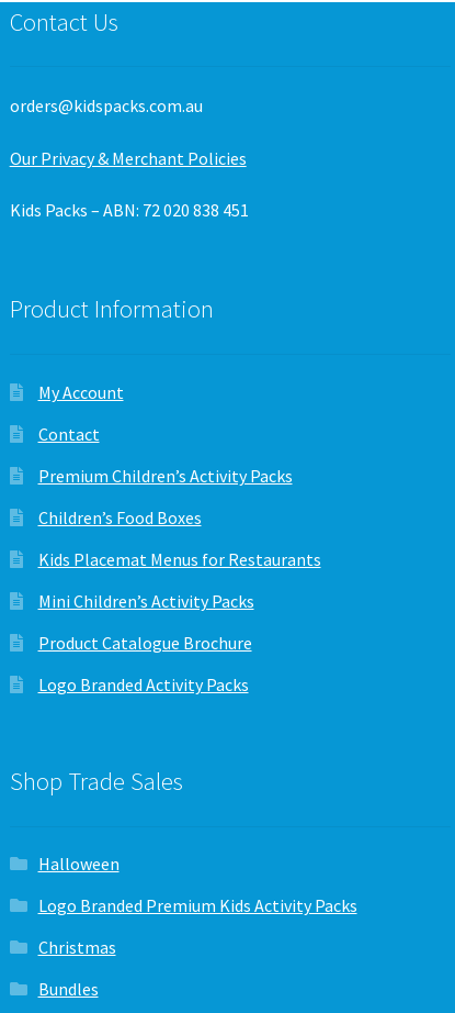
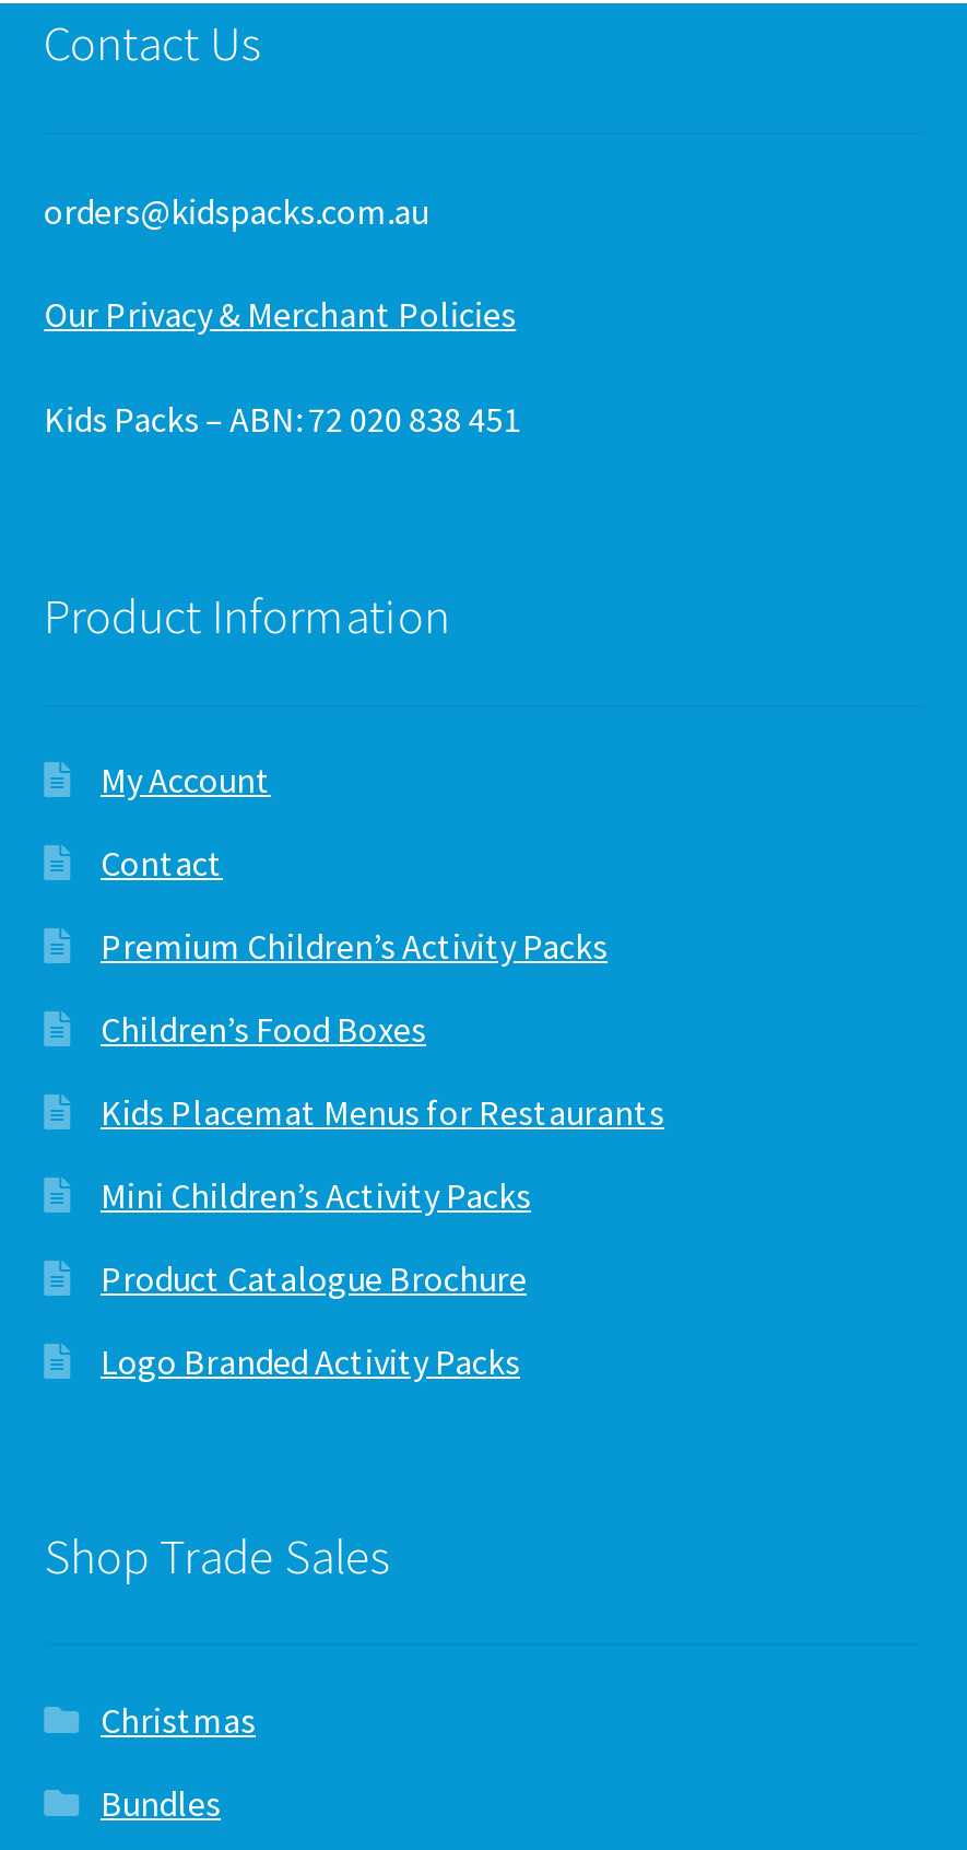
[38,853,357,917] Halloween | Logo Branded Premium Kids Activity Packs -> none

